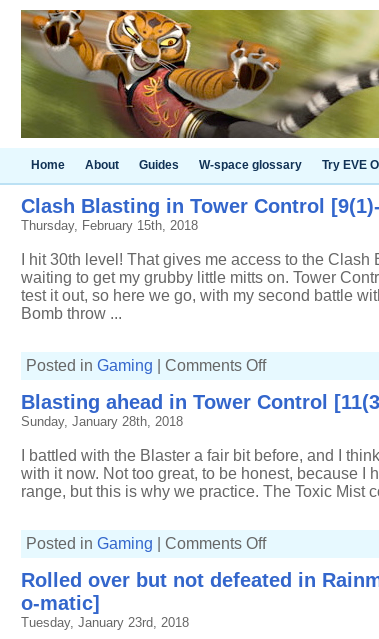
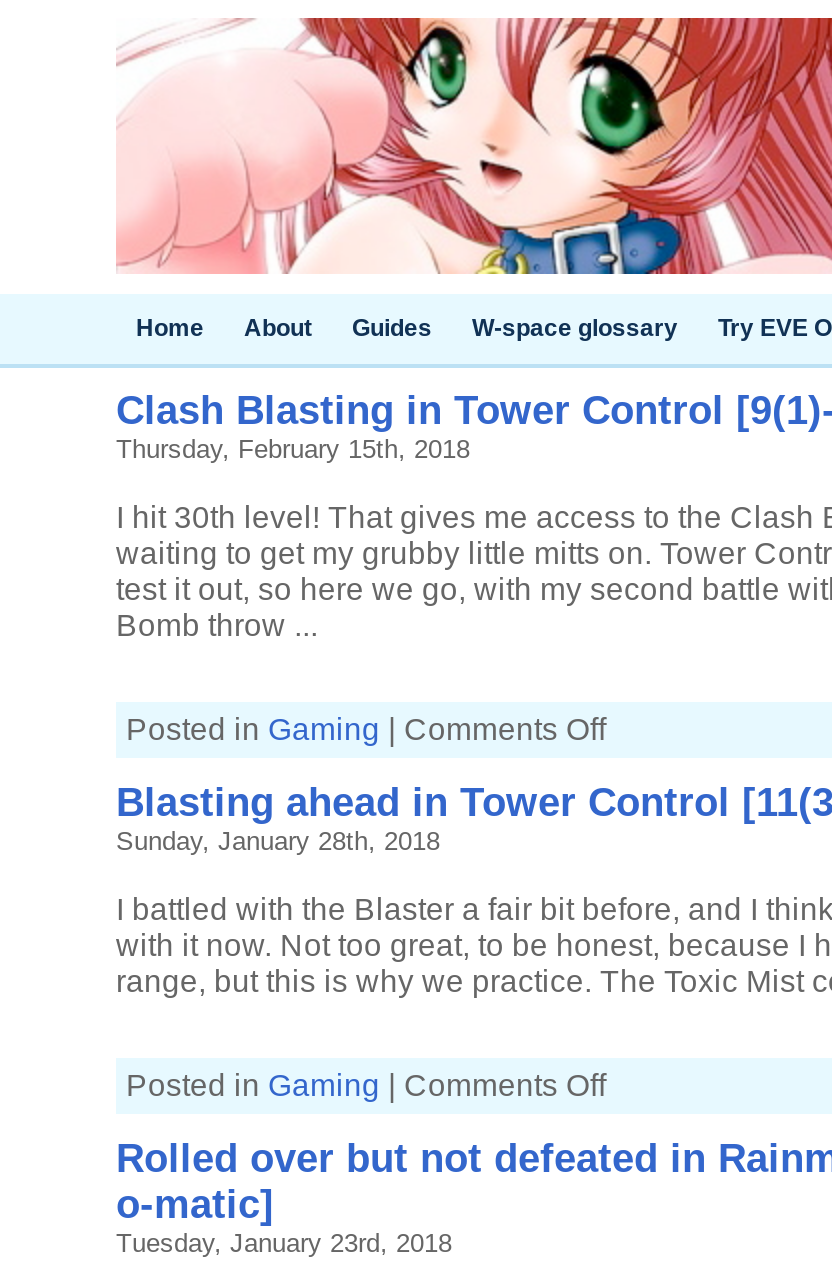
[20,9,376,139] [image] -> [116,16,826,276] [image]

